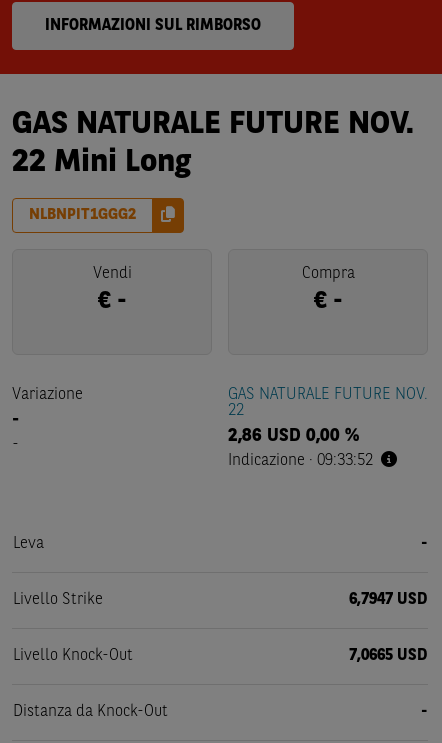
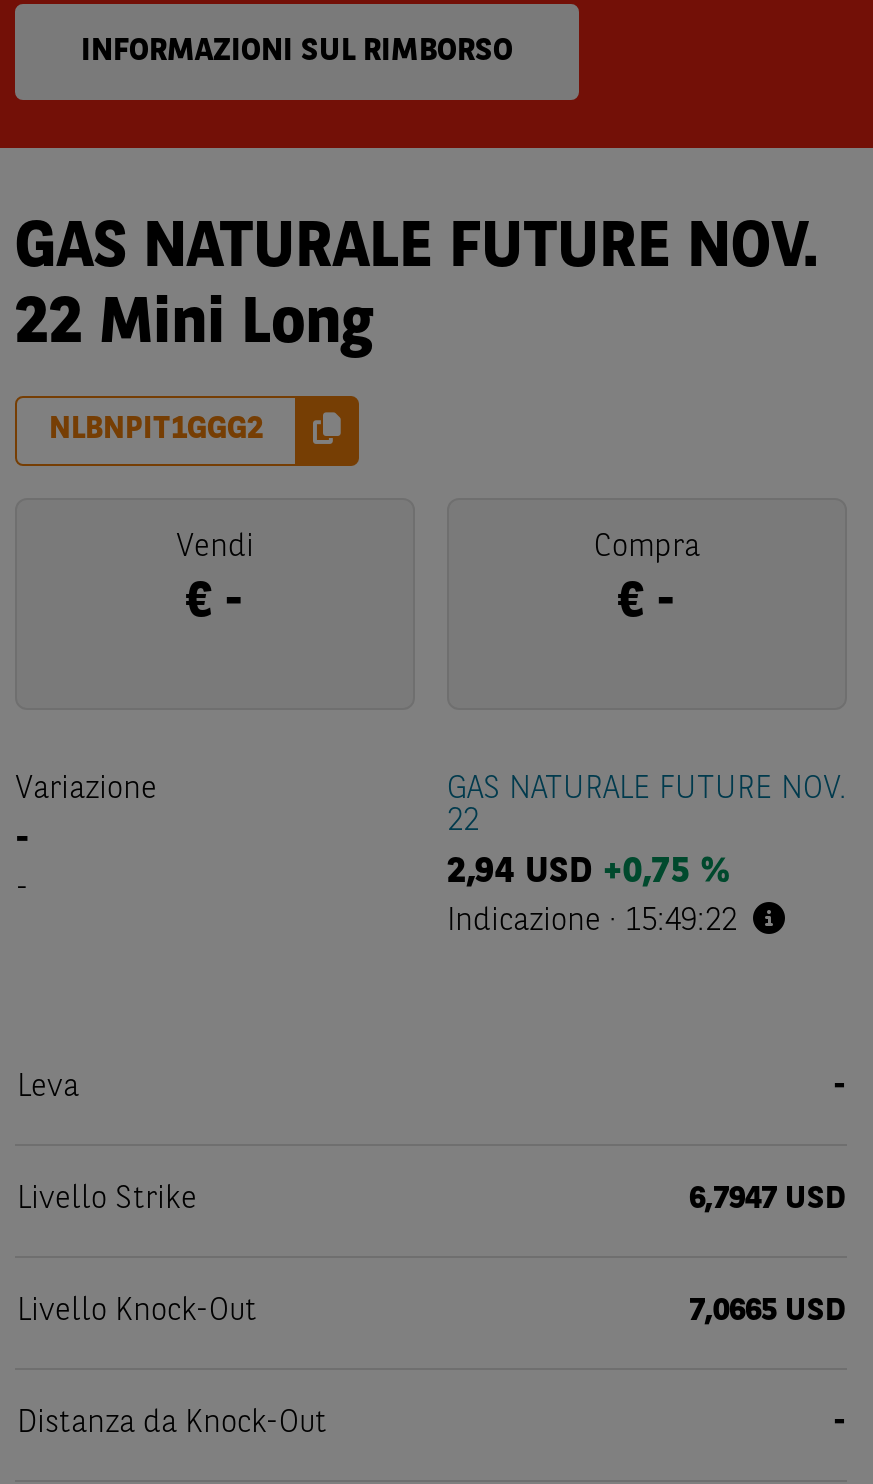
[228,427,359,445] 2,86 USD 0,00 % -> [447,854,729,890] 2,94 USD +0,75 %
[228,453,373,469] Indicazione · 09:33:52 -> [447,906,737,938] Indicazione · 15:49:22

